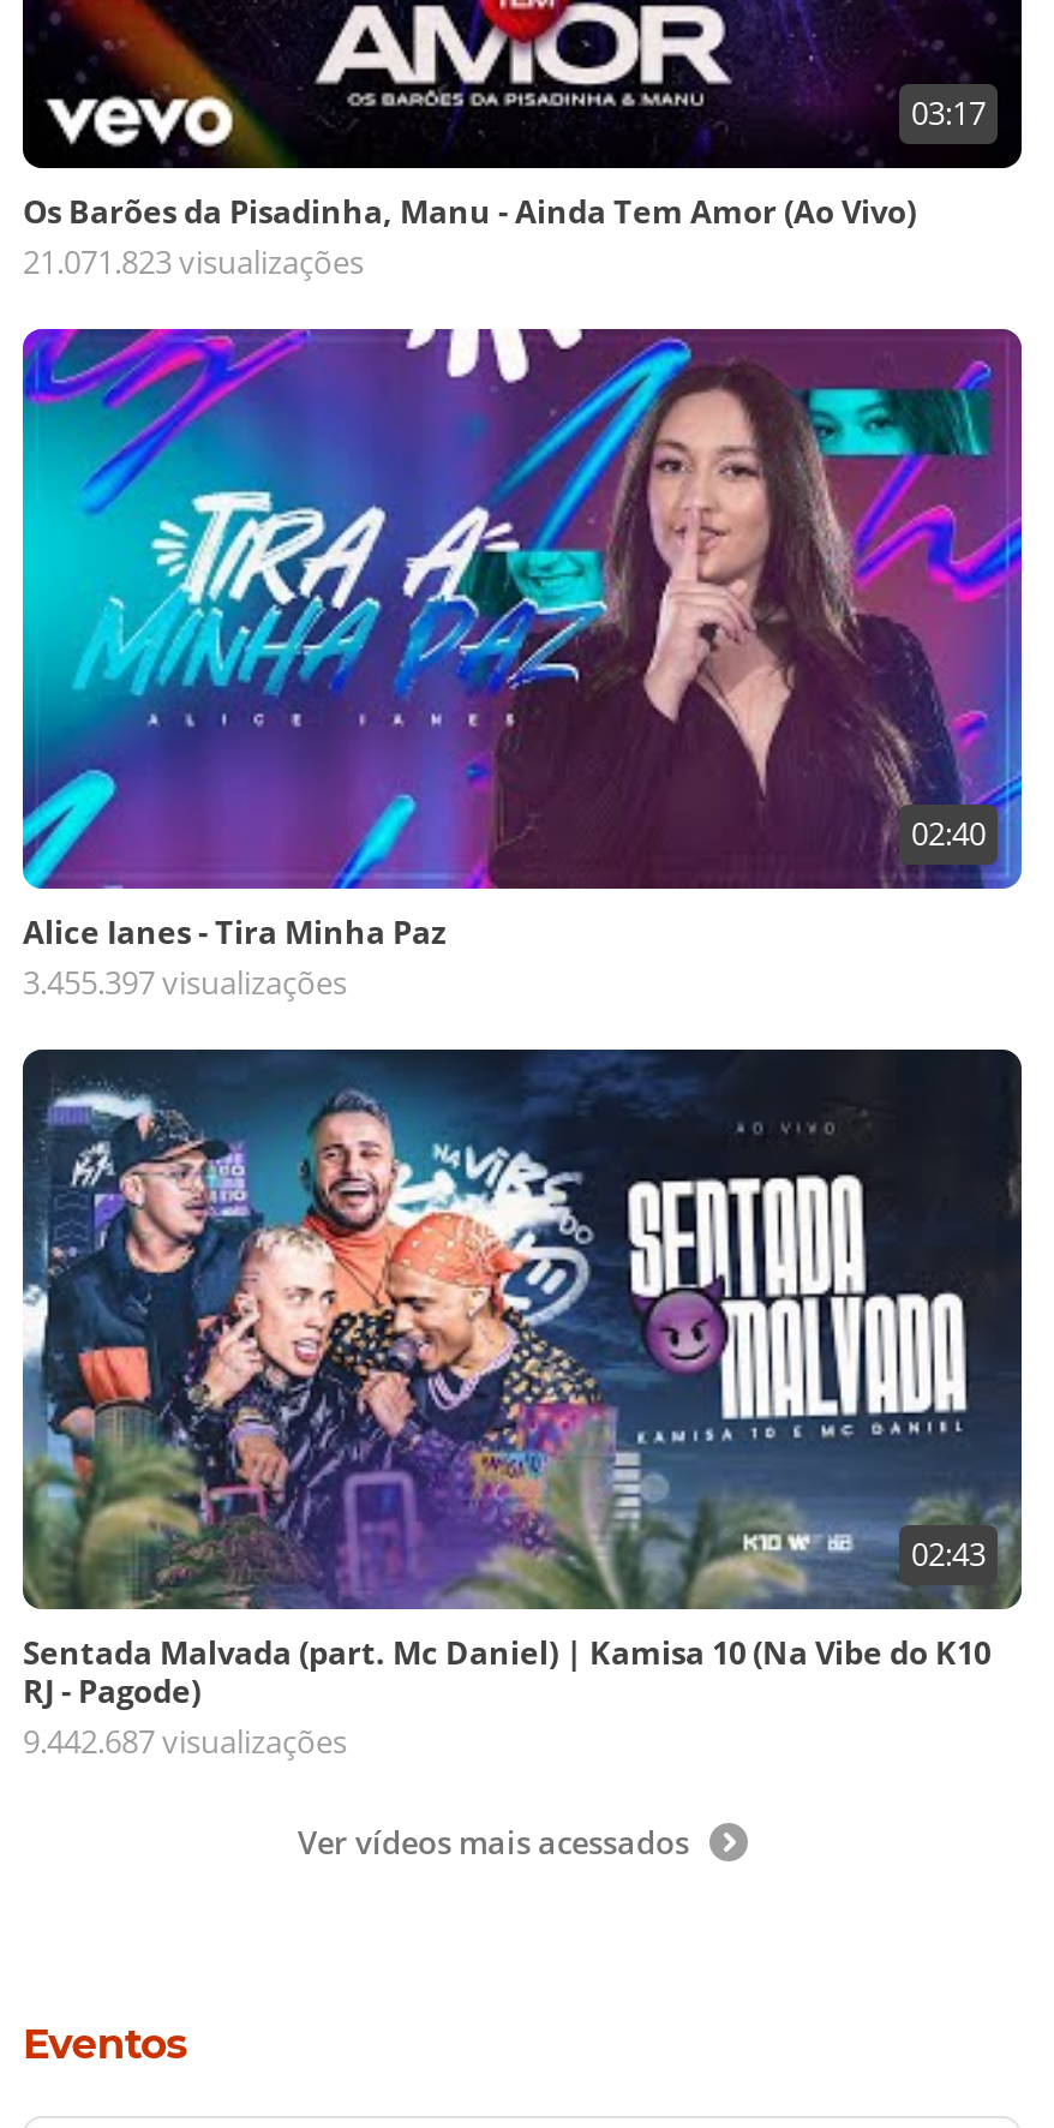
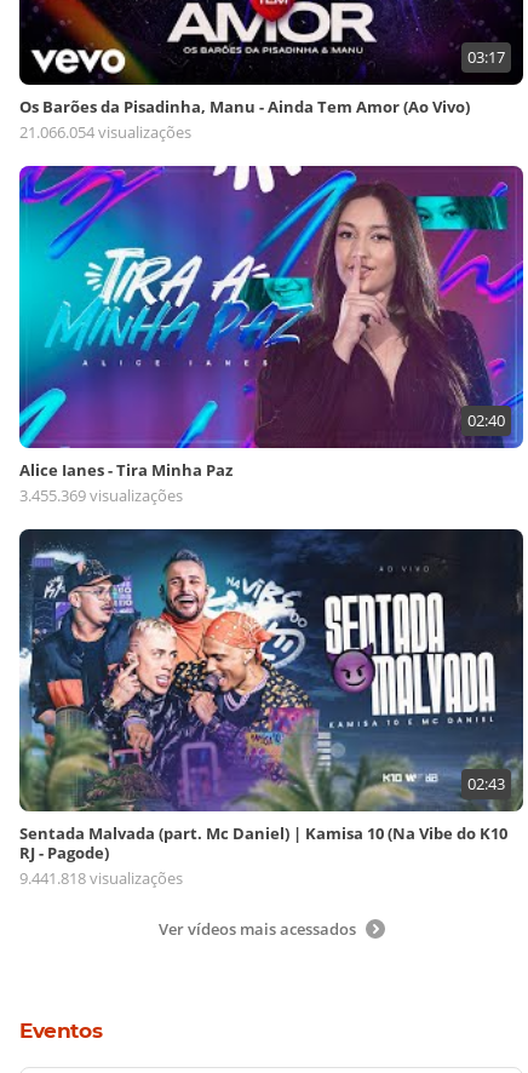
[23,240,364,283] 21.071.823 visualizações -> [19,121,191,143] 21.066.054 visualizações
[23,960,347,1004] 3.455.397 visualizações -> [19,484,183,506] 3.455.369 visualizações
[23,1719,347,1762] 9.442.687 visualizações -> [19,867,183,889] 9.441.818 visualizações

